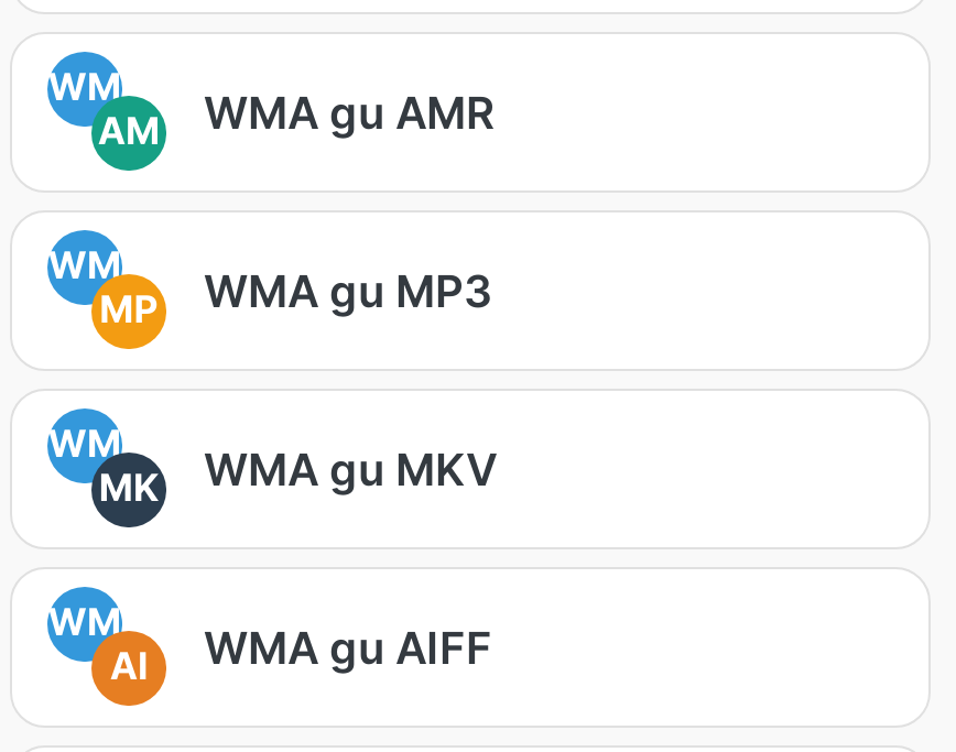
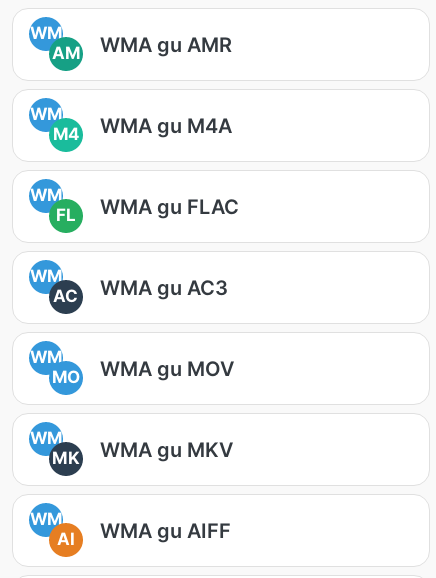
[100,264,492,332] MP | WMA gu MP3 -> [30,113,239,387] M4 | WMA gu M4A | WM | FL | WMA gu FLAC | WM | AC | WMA gu AC3 | WM | MO | WMA gu MOV

